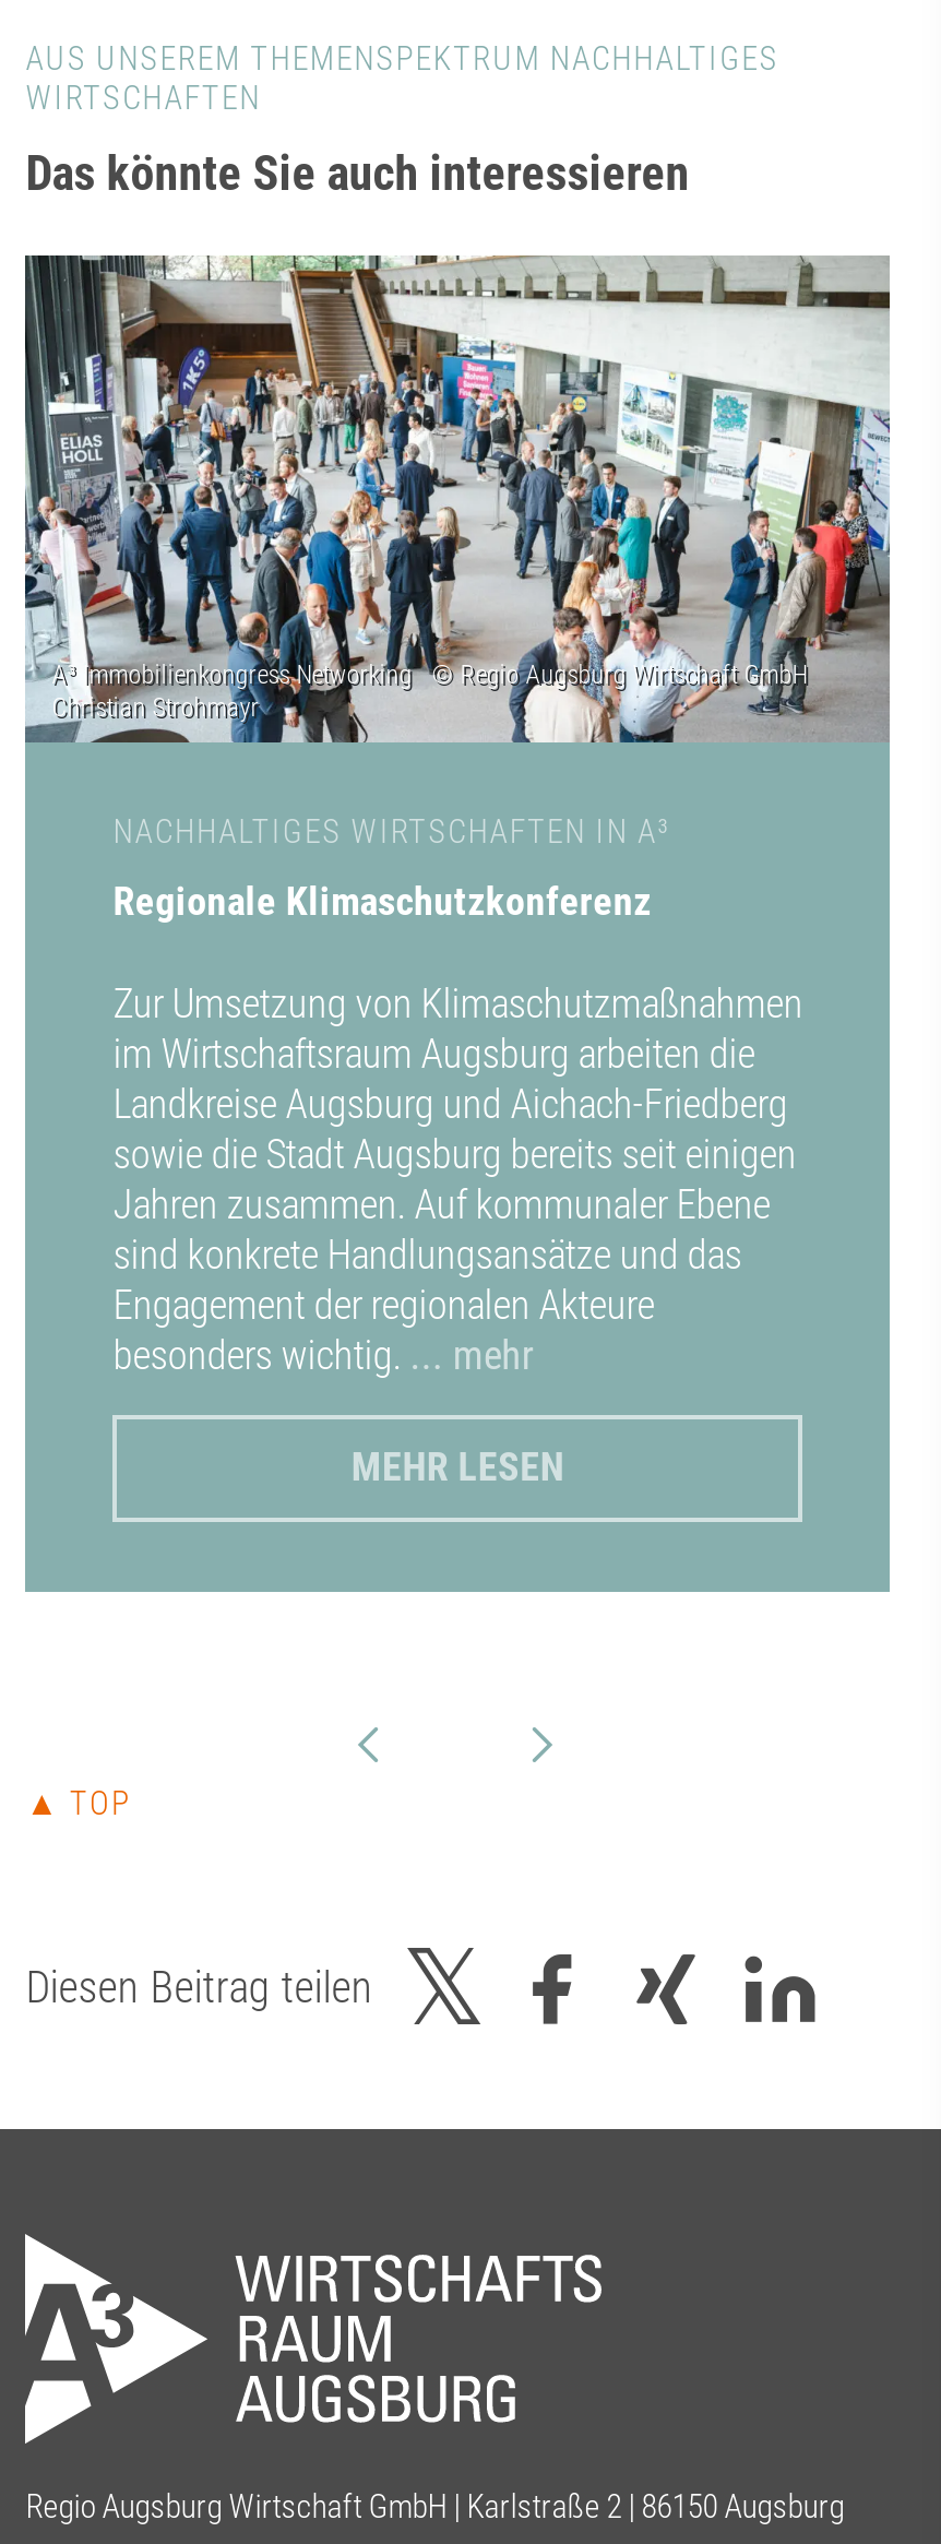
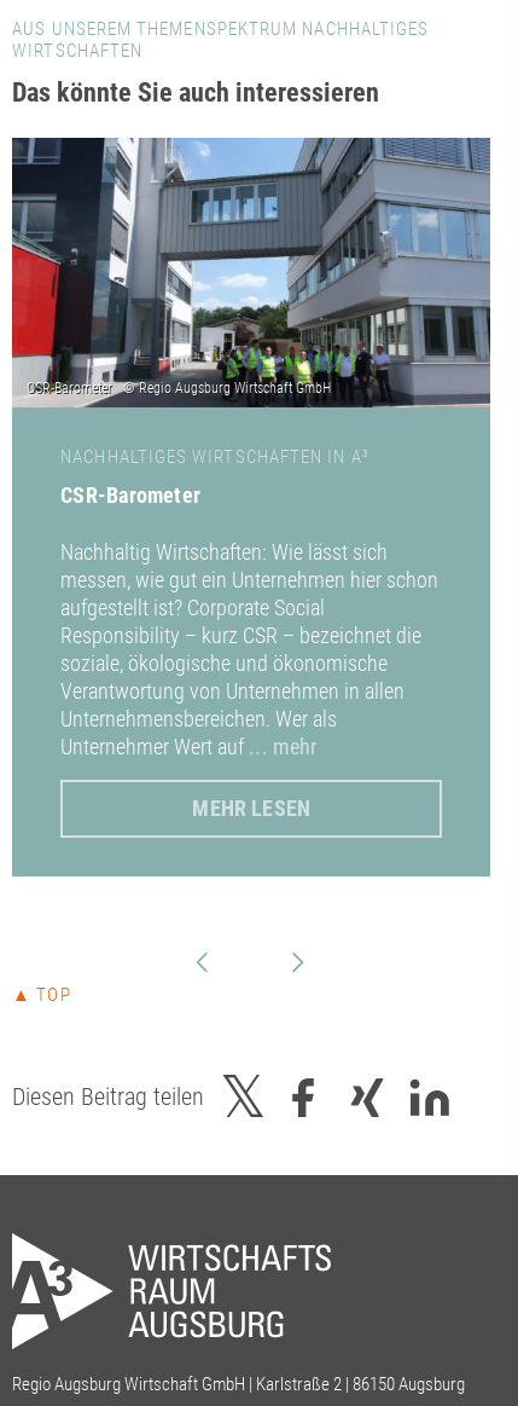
[23,253,892,745] [image] -> [11,137,491,409] [image]
[113,877,651,923] Regionale Klimaschutzkonferenz -> [61,482,201,507] CSR-Barometer
[113,979,803,1377] Zur Umsetzung von Klimaschutzmaßnahmen | im Wirtschaftsraum Augsburg arbeiten die | Landkreise Augsburg und Aichach-Friedberg | sowie die Stadt Augsburg bereits seit einigen | Jahren zusammen. Auf kommunaler Ebene | sind konkrete Handlungsansätze und das | Engagement der regionalen Akteure | besonders wichtig.... mehr -> [61,539,439,759] Nachhaltig Wirtschaften: Wie lässt sich | messen, wie gut ein Unternehmen hier schon | aufgestellt ist? Corporate Social | Responsibility – kurz CSR – bezeichnet die | soziale, ökologische und ökonomische | Verantwortung von Unternehmen in allen | Unternehmensbereichen. Wer als | Unternehmer Wert auf... mehr

